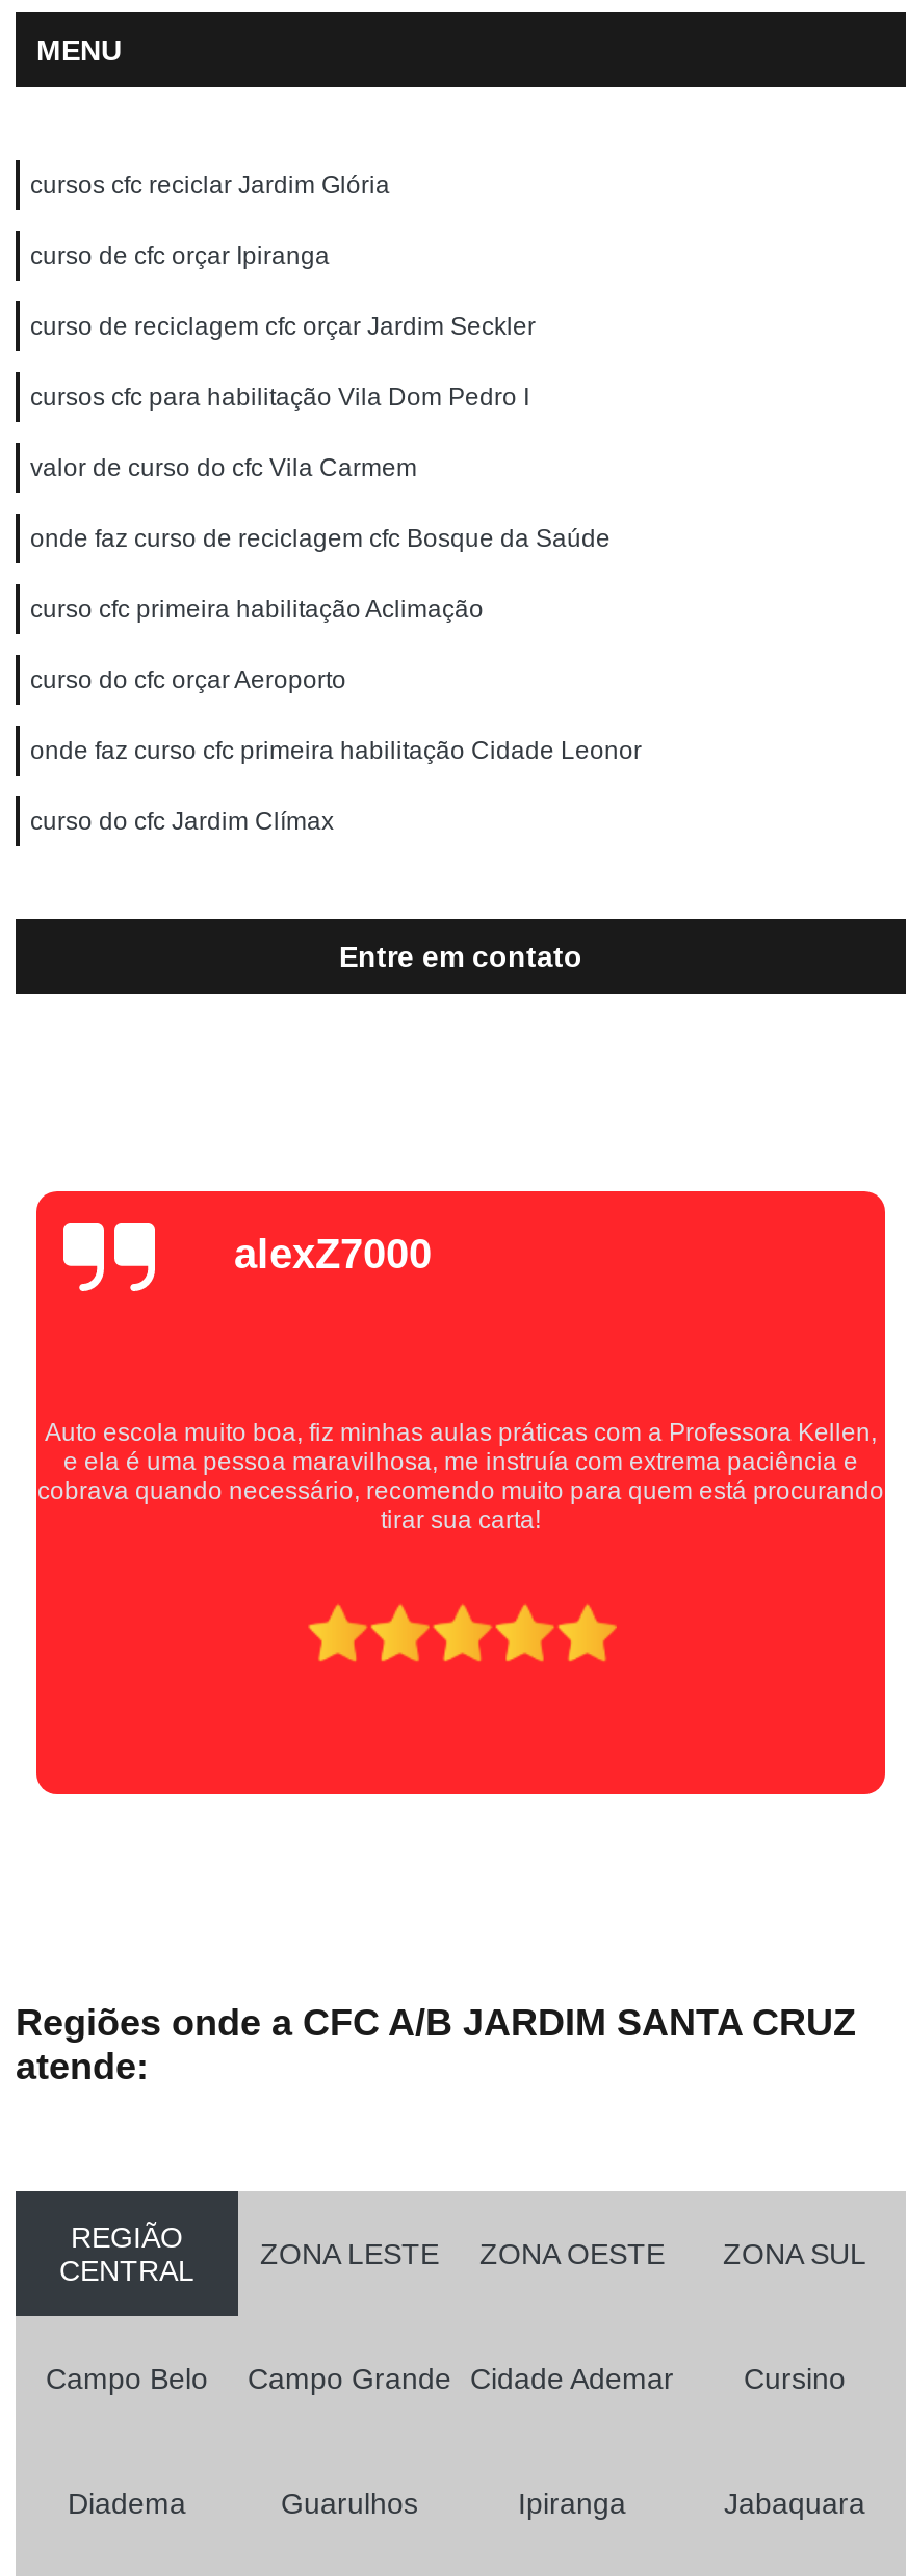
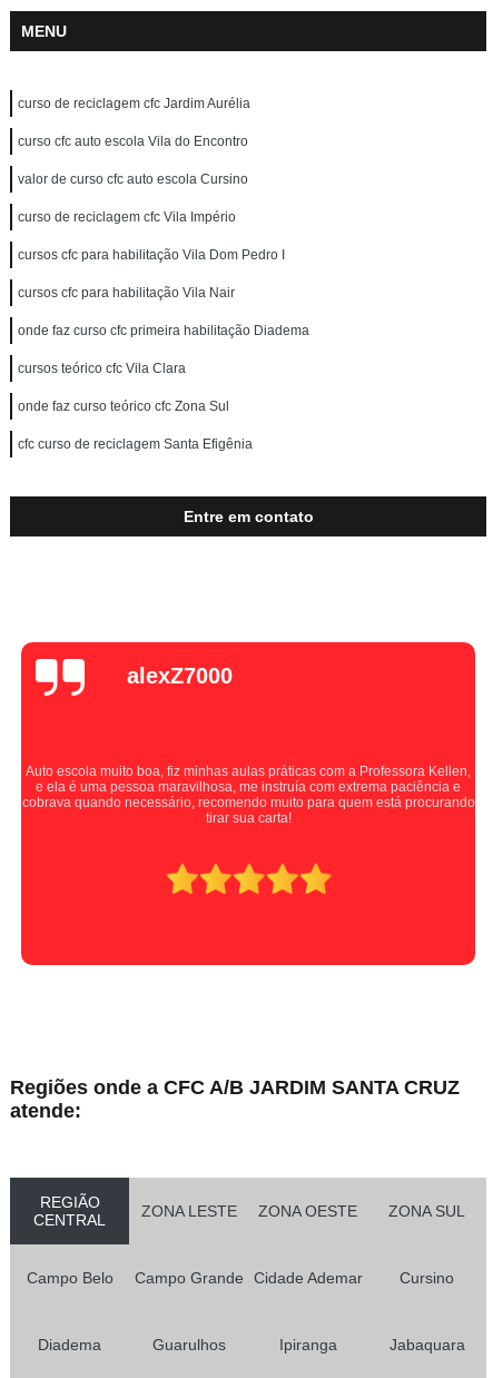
[30,170,536,341] cursos cfc reciclar Jardim Glória | curso de cfc orçar Ipiranga | curso de reciclagem cfc orçar Jardim Seckler -> [18,96,250,225] curso de reciclagem cfc Jardim Aurélia | curso cfc auto escola Vila do Encontro | valor de curso cfc auto escola Cursino | curso de reciclagem cfc Vila Império
moved [30,383,529,412] -> [18,247,285,263]: cursos cfc para habilitação Vila Dom Pedro I
[30,453,642,836] valor de curso do cfc Vila Carmem | onde faz curso de reciclagem cfc Bosque da Saúde | curso cfc primeira habilitação Aclimação | curso do cfc orçar Aeroporto | onde faz curso cfc primeira habilitação Cidade Leonor | curso do cfc Jardim Clímax -> [18,285,309,452] cursos cfc para habilitação Vila Nair | onde faz curso cfc primeira habilitação Diadema | cursos teórico cfc Vila Clara | onde faz curso teórico cfc Zona Sul | cfc curso de reciclagem Santa Efigênia

